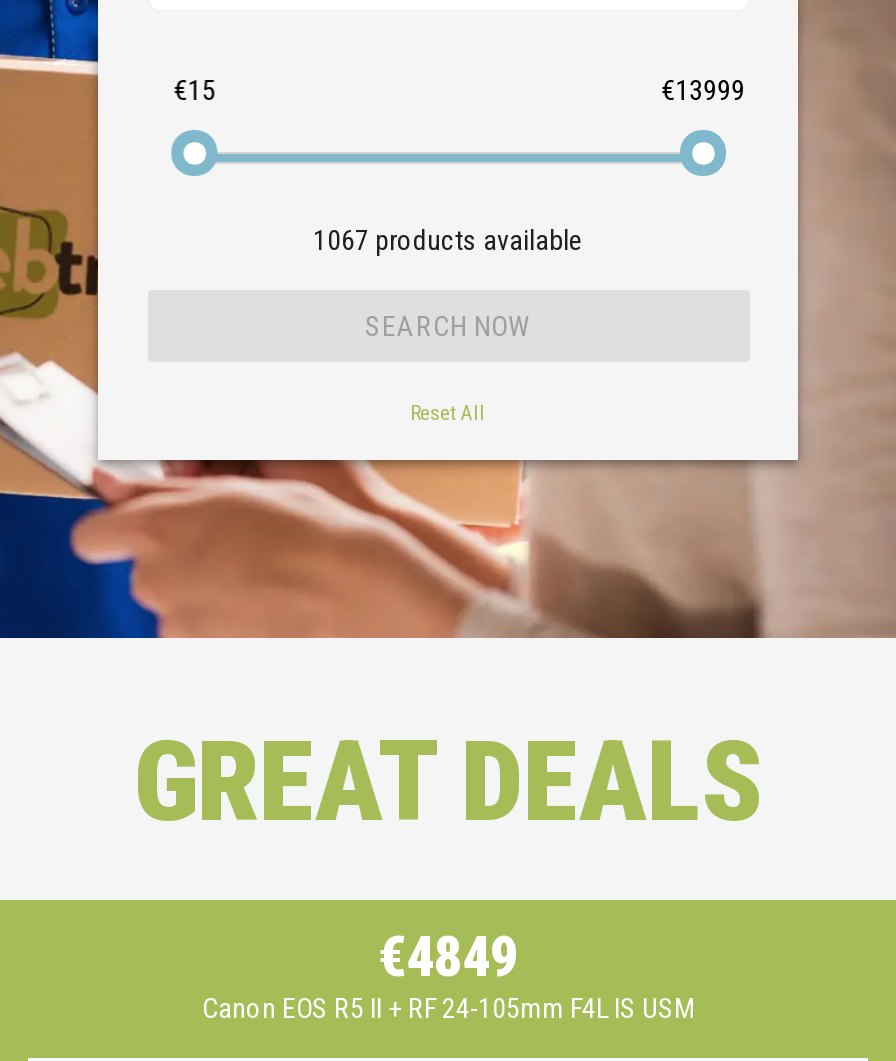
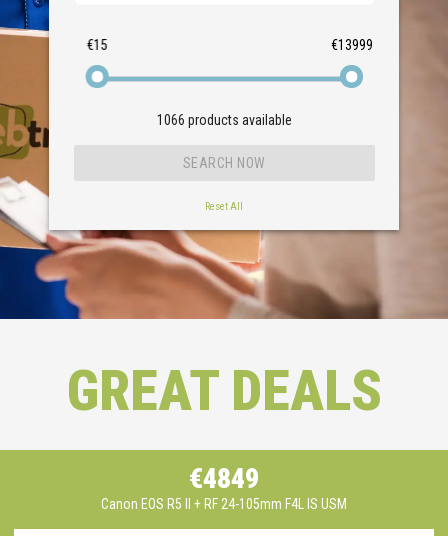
[313,225,583,257] 1067 products available -> [156,112,291,128] 1066 products available

